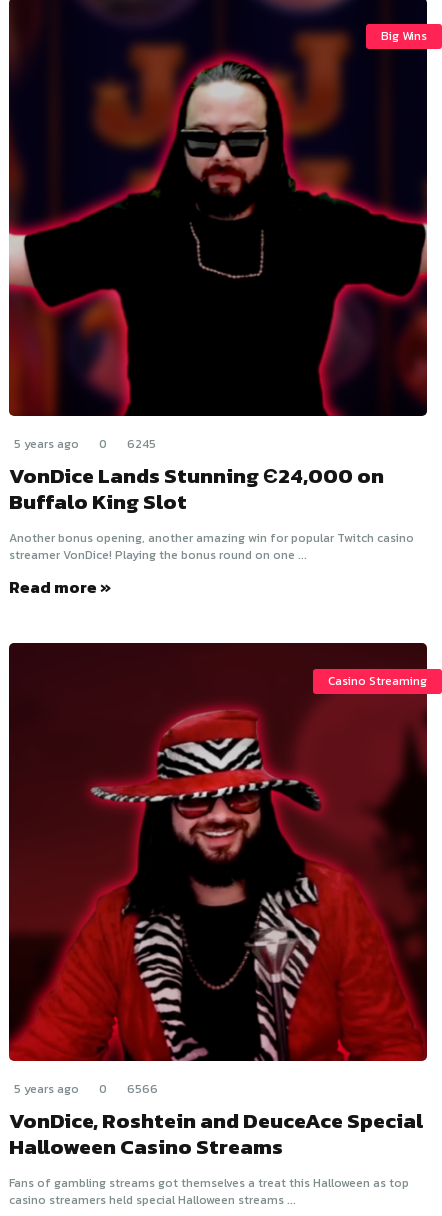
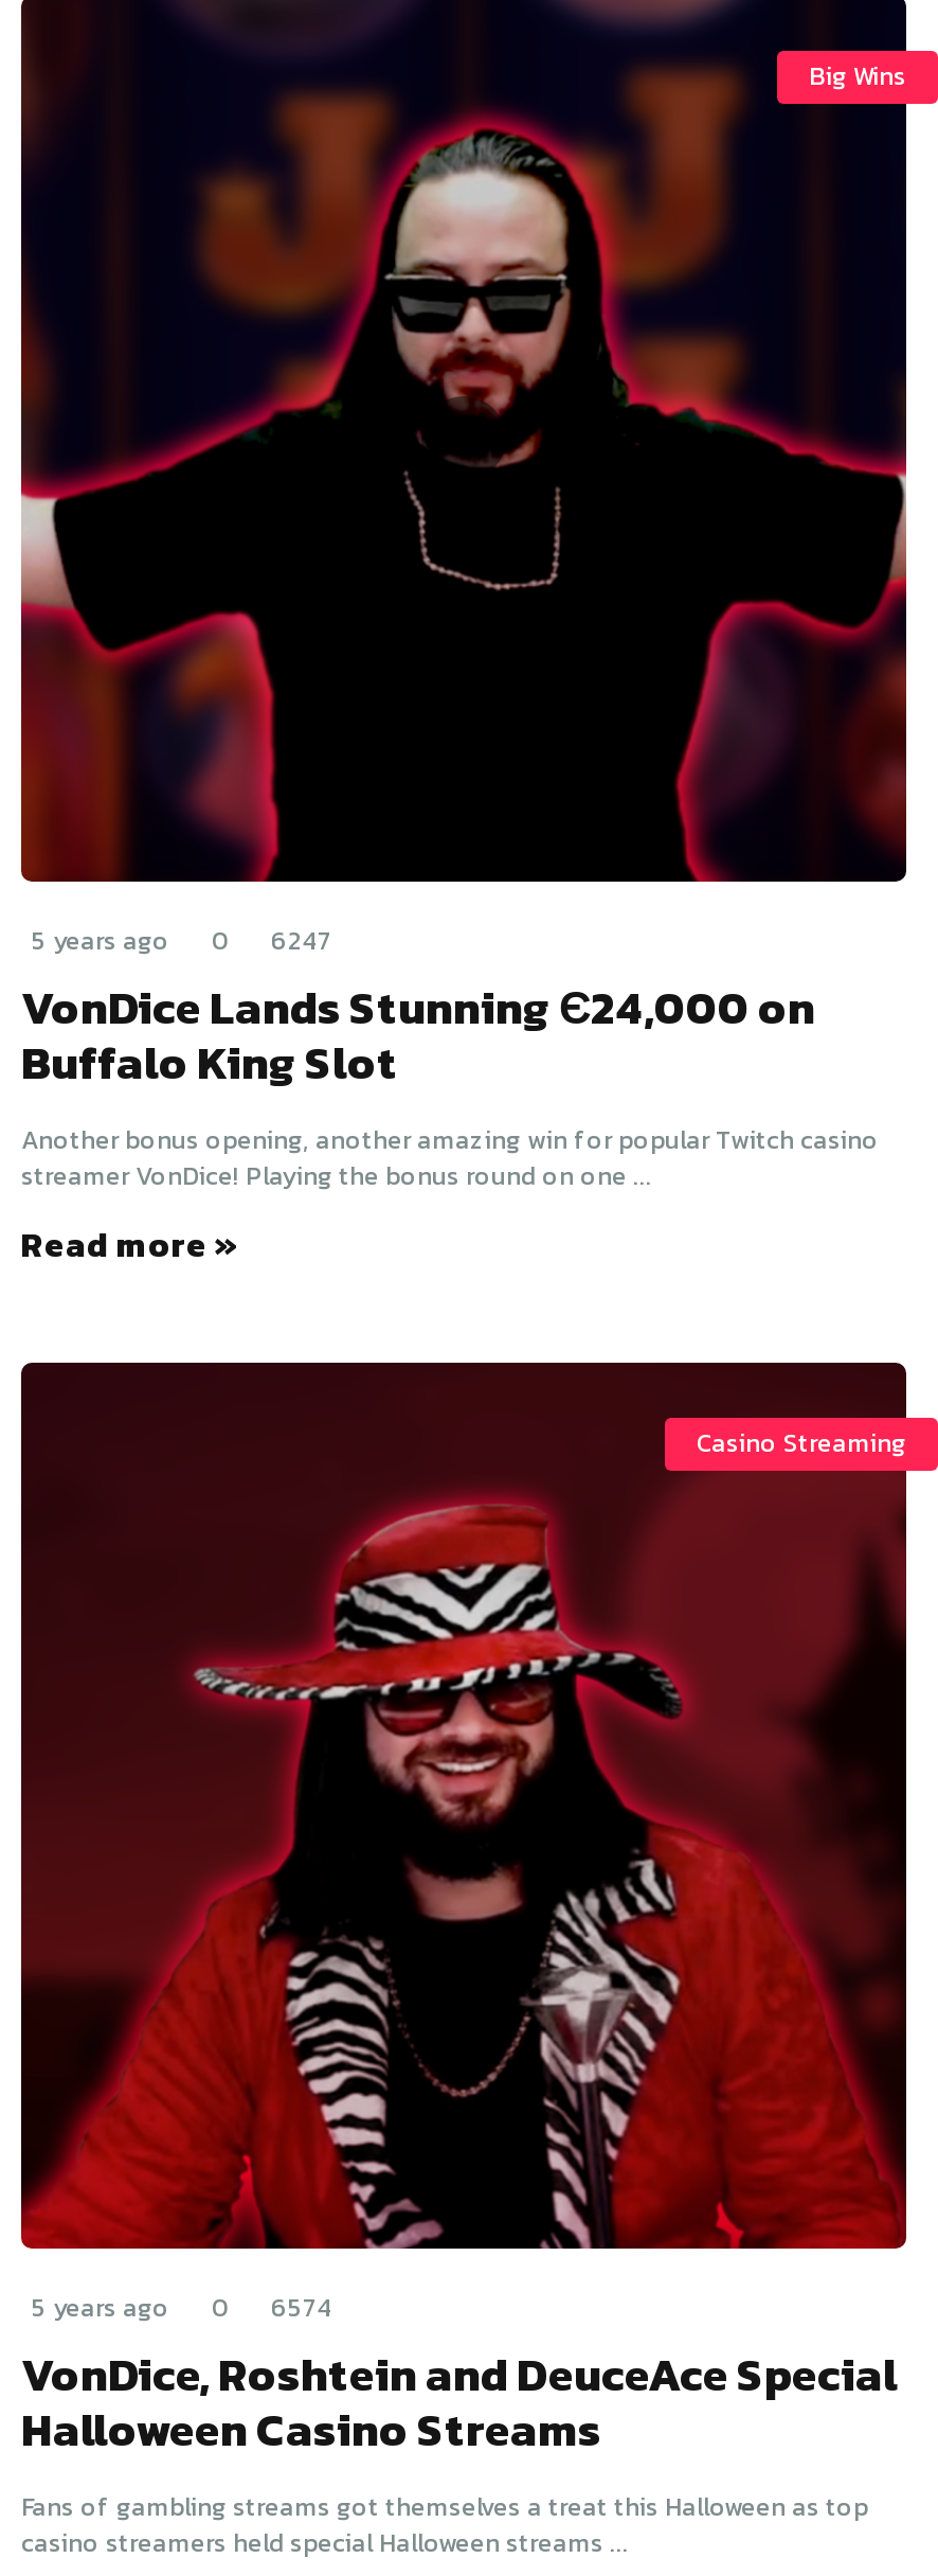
[127,435,156,453] 6245 -> [271,922,332,960] 6247
[127,1080,158,1098] 6566 -> [271,2289,332,2327] 6574

